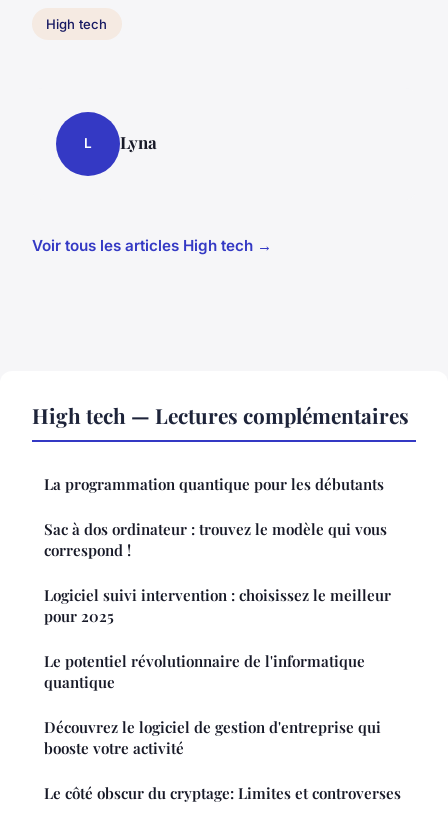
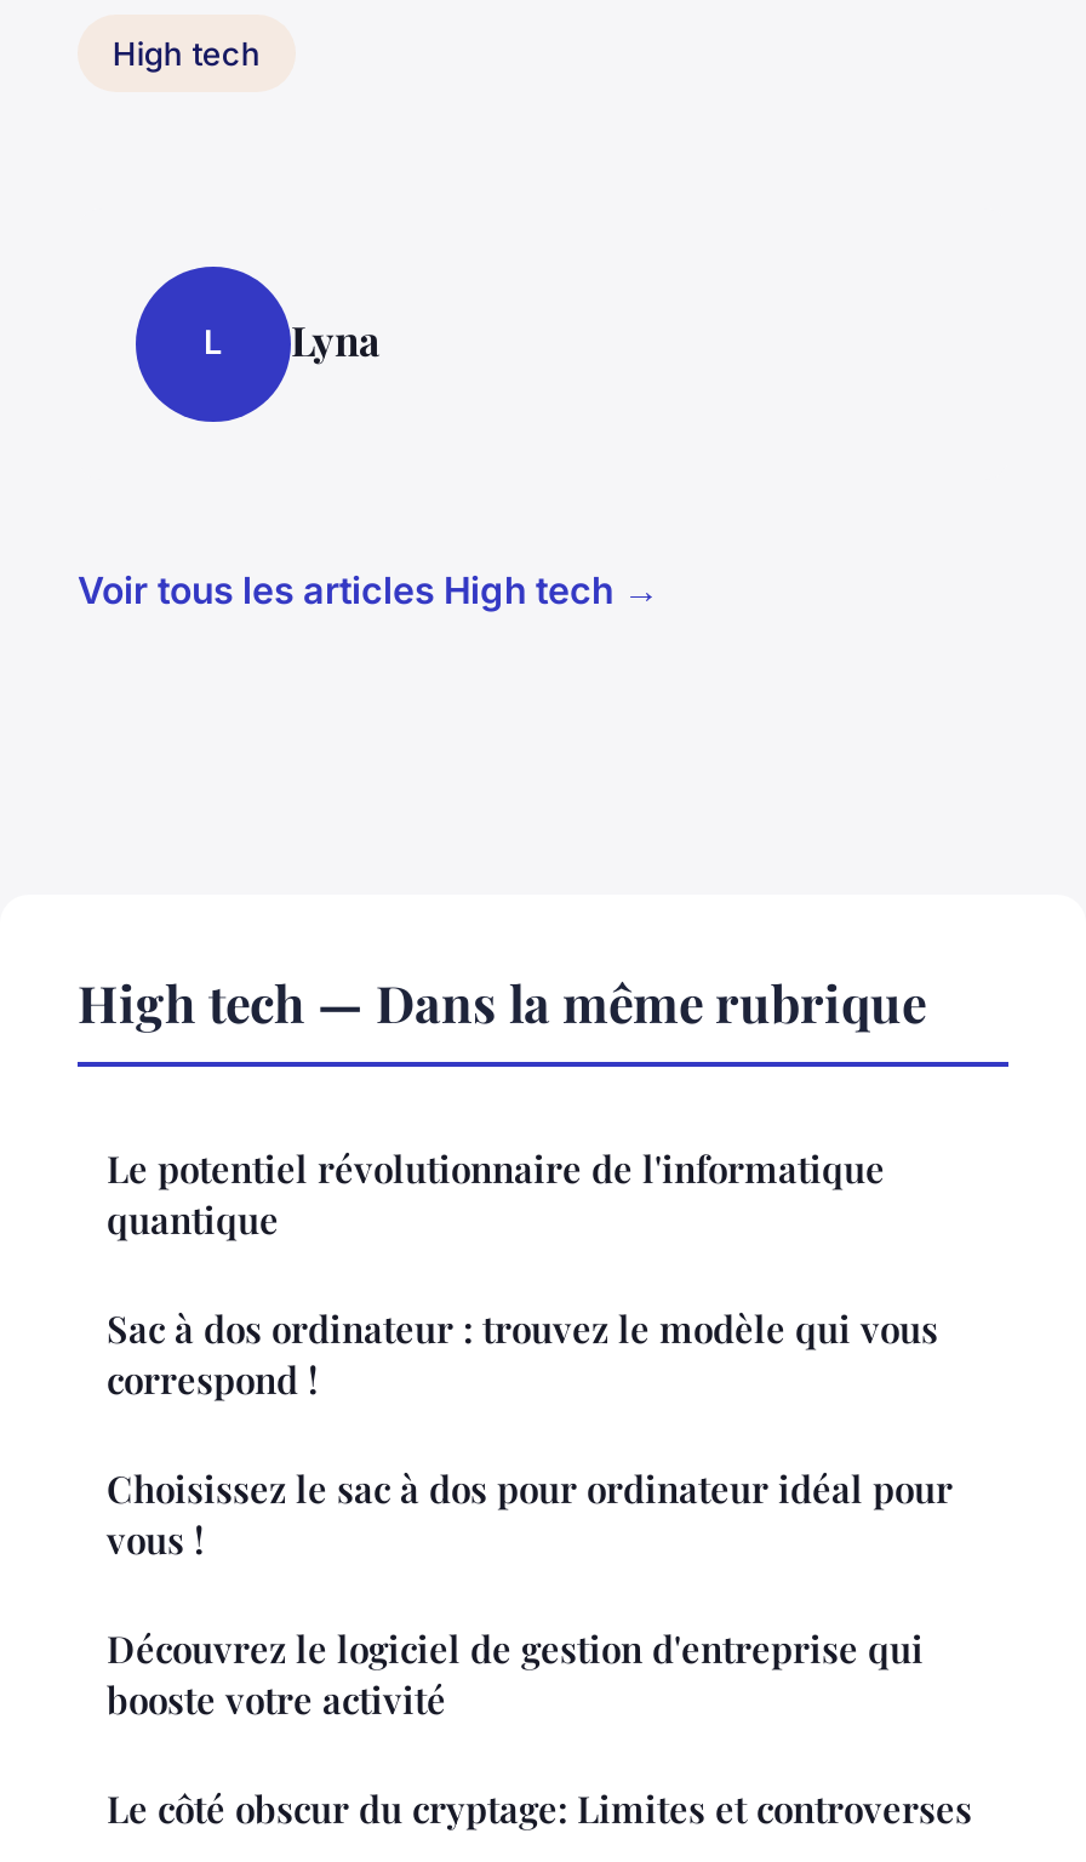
[32,401,409,429] High tech — Lectures complémentaires -> [78,966,926,1034] High tech — Dans la même rubrique
[44,474,384,494] La programmation quantique pour les débutants -> none
moved [44,519,387,560] -> [107,1303,938,1403]: Sac à dos ordinateur : trouvez le modèle qui vous | correspond !
[44,585,391,626] Logiciel suivi intervention : choisissez le meilleur | pour 2025 -> [107,1463,953,1563] Choisissez le sac à dos pour ordinateur idéal pour | vous !
moved [44,651,365,692] -> [107,1143,885,1243]: Le potentiel révolutionnaire de l'informatique | quantique

